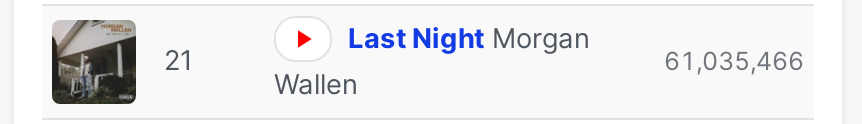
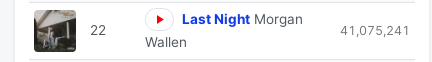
[164,44,192,76] 21 -> [90,22,106,38] 22
[664,46,804,76] 61,035,466 -> [340,23,410,38] 41,075,241

